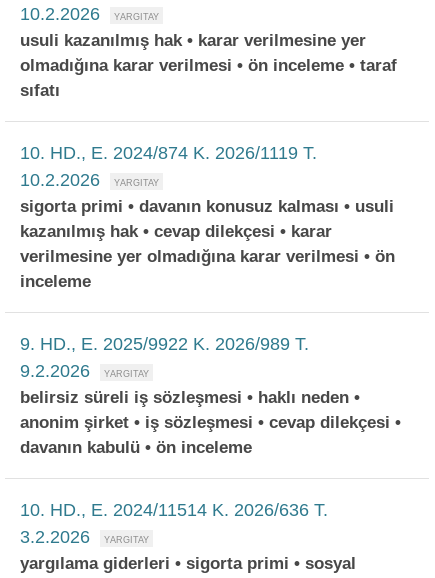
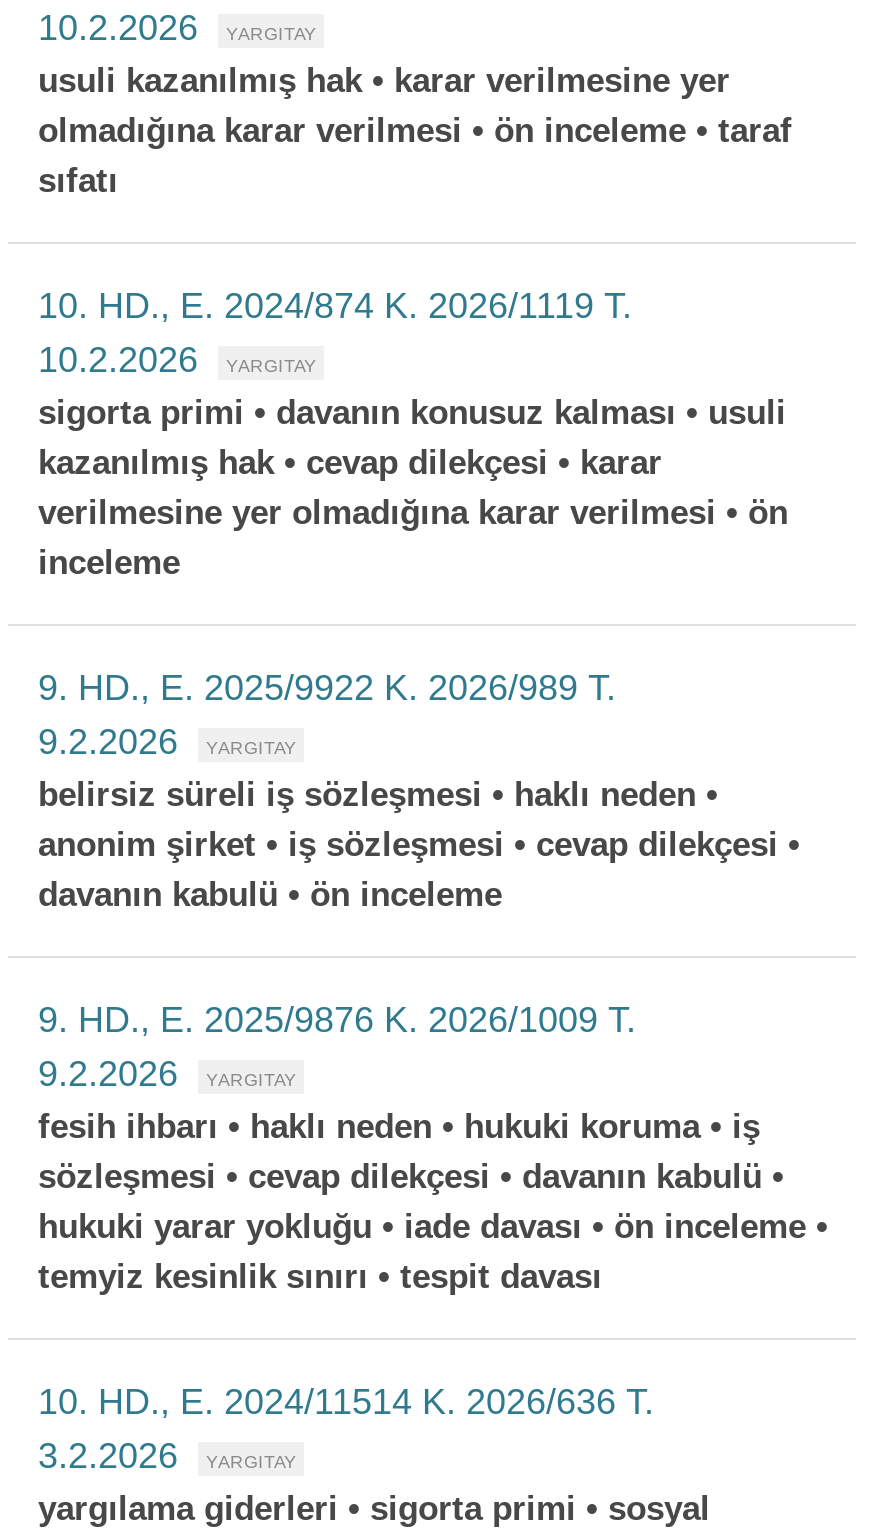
none -> [38,1001,828,1297] 9. HD., E. 2025/9876 K. 2026/1009 T. | 9.2.2026 | fesih ihbarı • haklı neden • hukuki koruma • iş | sözleşmesi • cevap dilekçesi • davanın kabulü • | hukuki yarar yokluğu • iade davası • ön inceleme • | temyiz kesinlik sınırı • tespit davası

